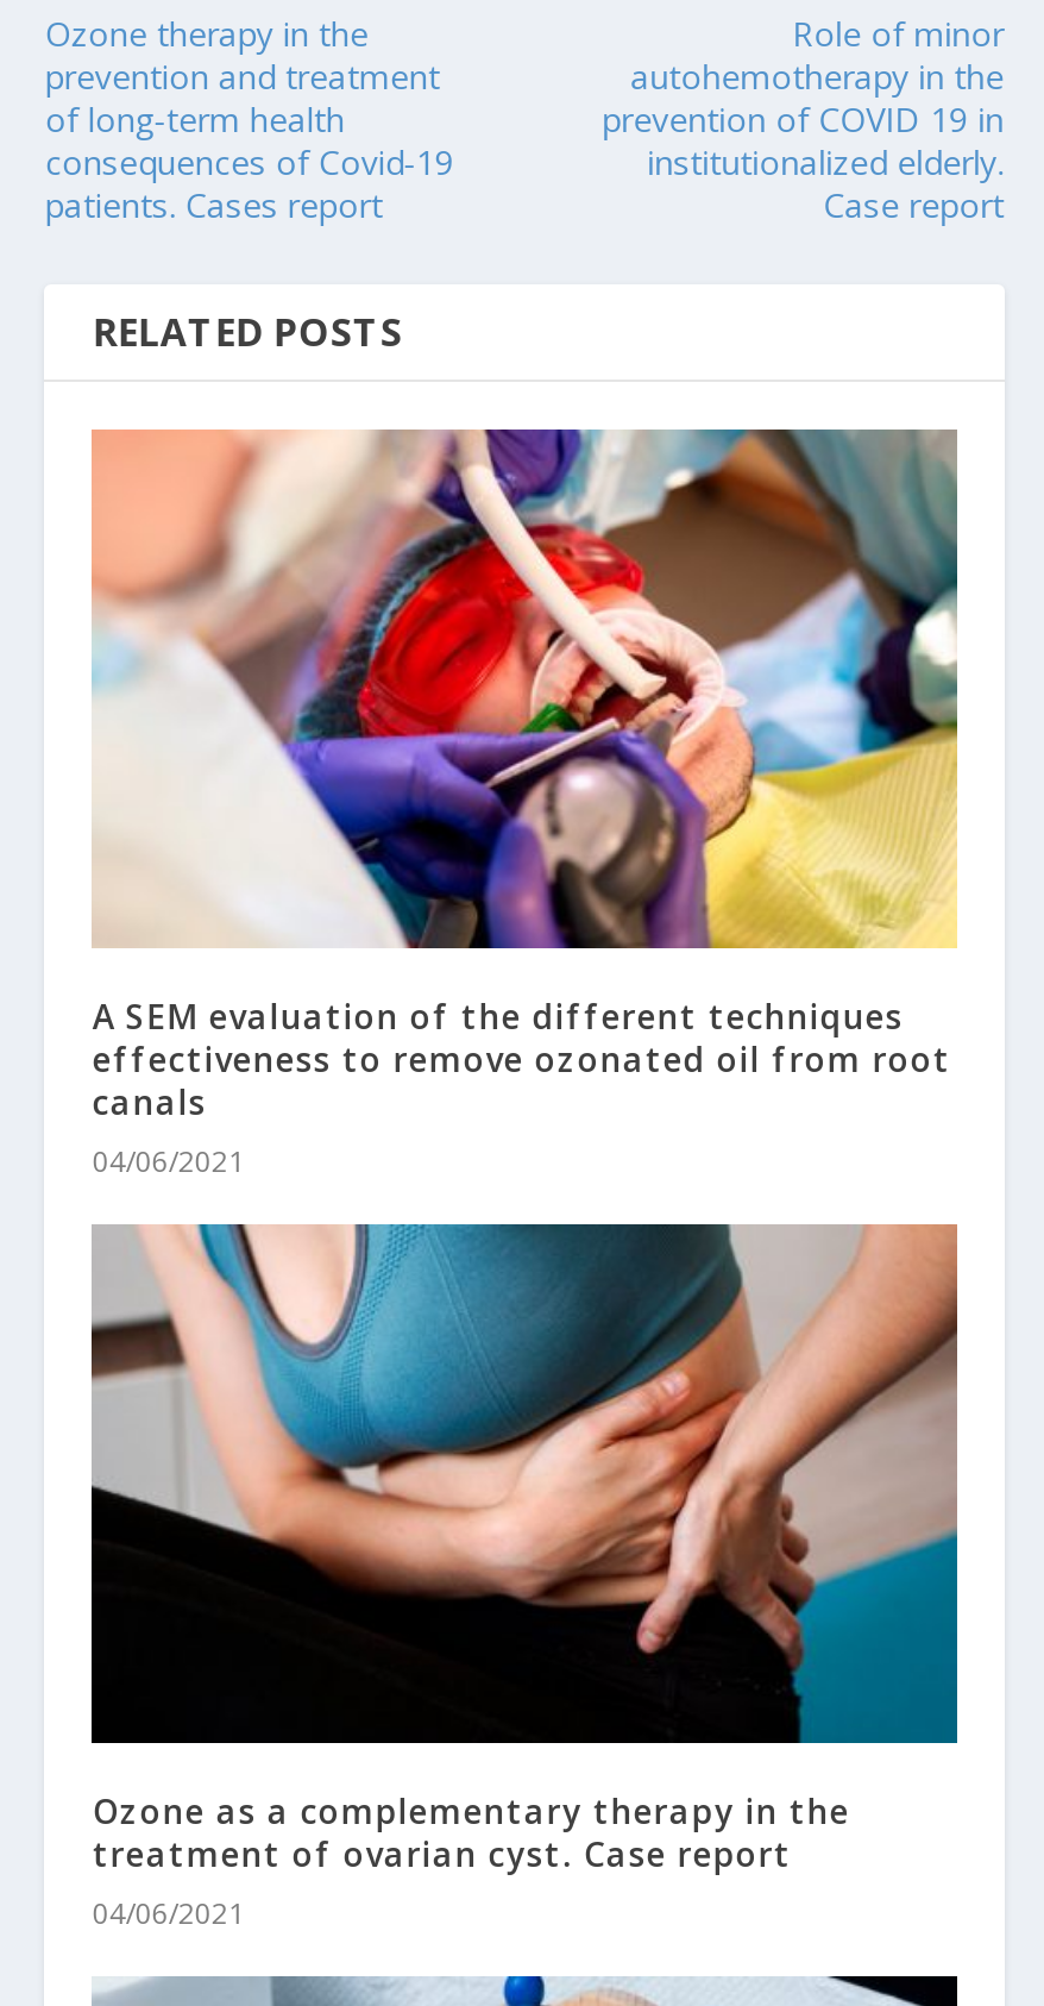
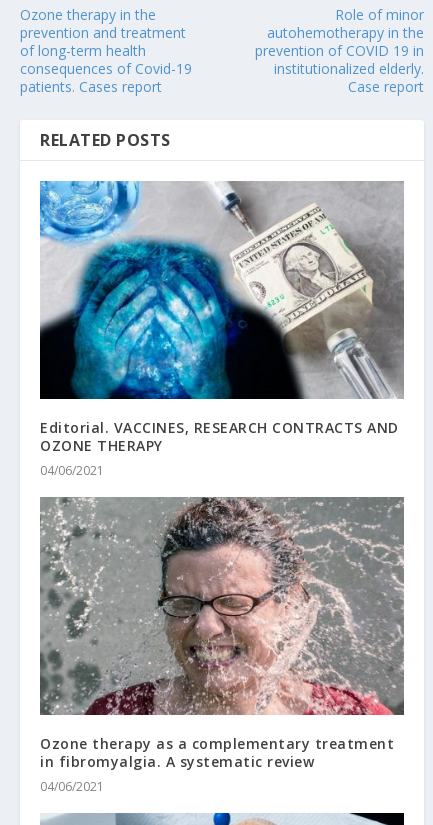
[89,426,960,1125] [image] | A SEM evaluation of the different techniques | effectiveness to remove ozonated oil from root | canals -> [39,180,405,455] [image] | Editorial. VACCINES, RESEARCH CONTRACTS AND | OZONE THERAPY
[92,1223,960,1876] [image] | Ozone as a complementary therapy in the | treatment of ovarian cyst. Case report -> [39,496,405,770] [image] | Ozone therapy as a complementary treatment | in fibromyalgia. A systematic review

